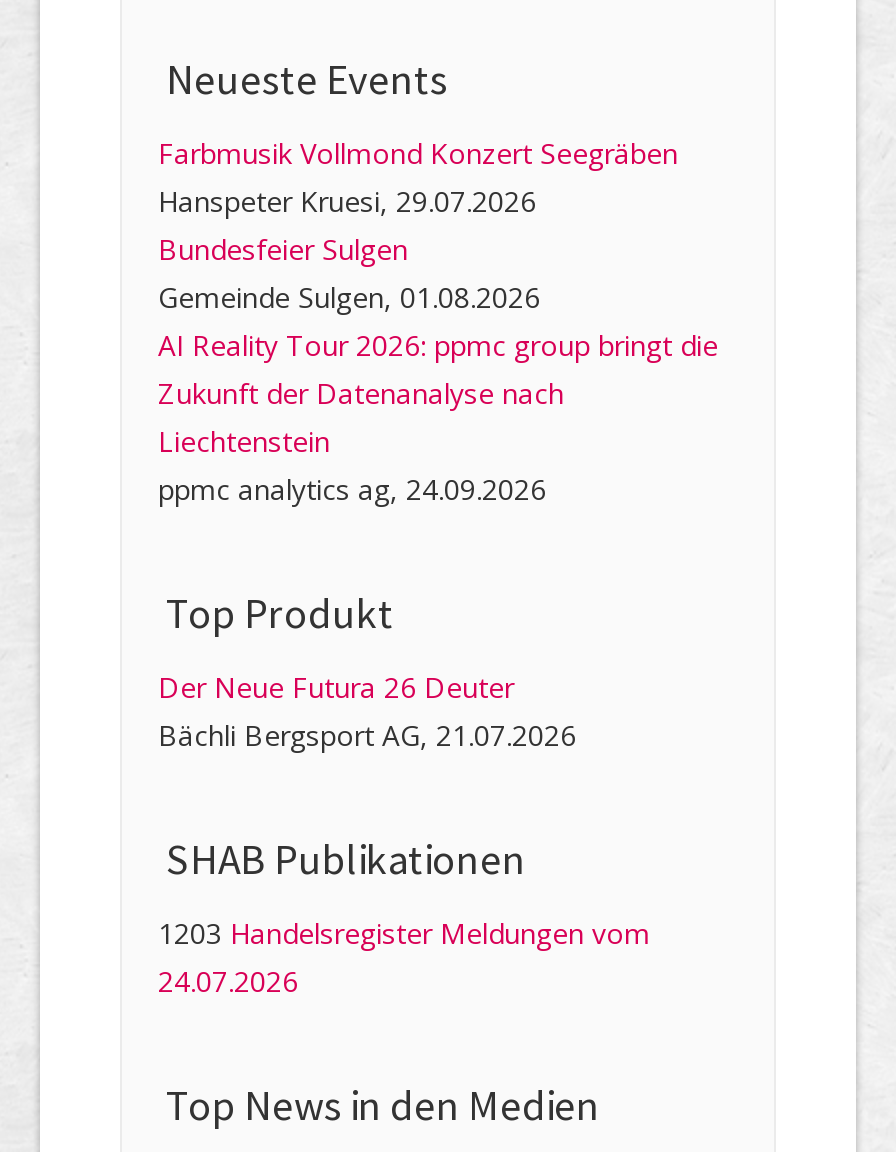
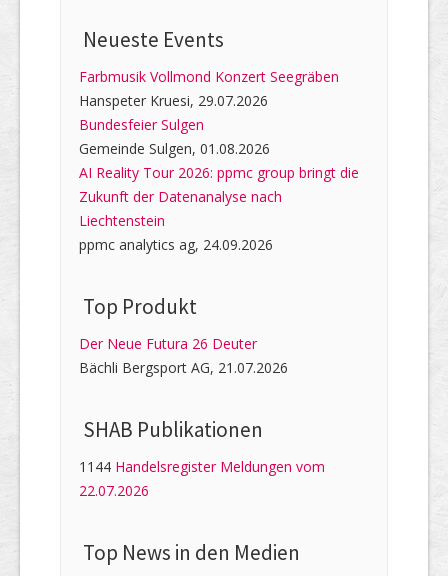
[158,914,650,952] 1203 Handelsregister Meldungen vom -> [79,457,325,476] 1144 Handelsregister Meldungen vom
[158,962,298,1000] 24.07.2026 -> [79,481,149,500] 22.07.2026

